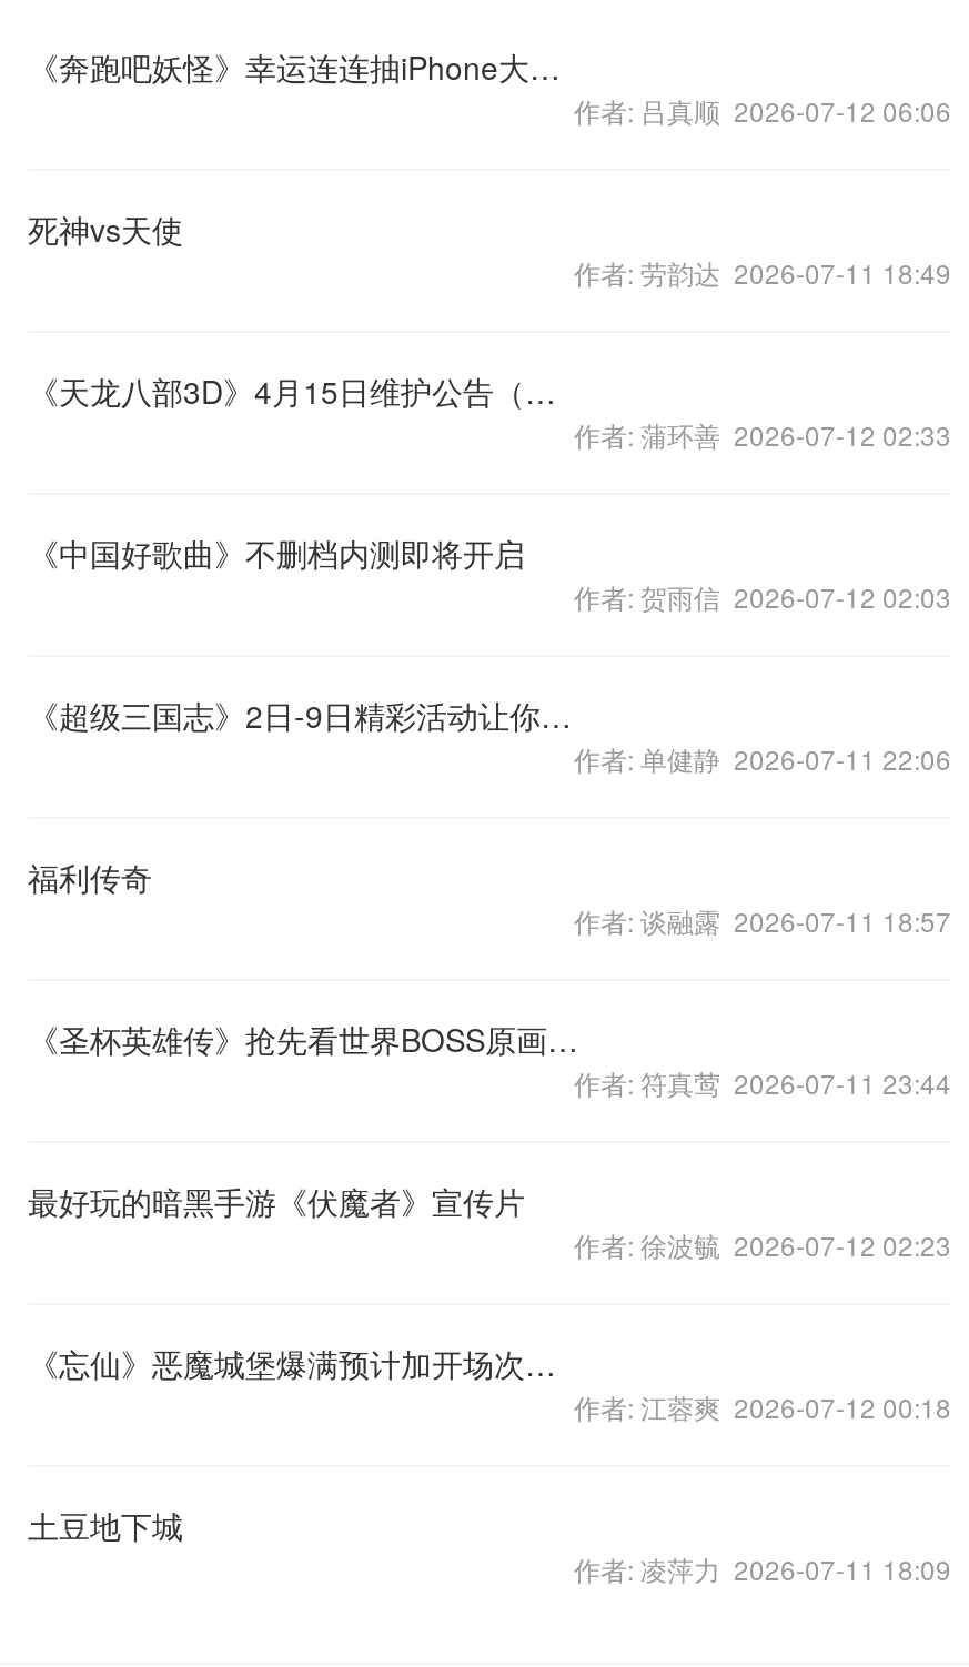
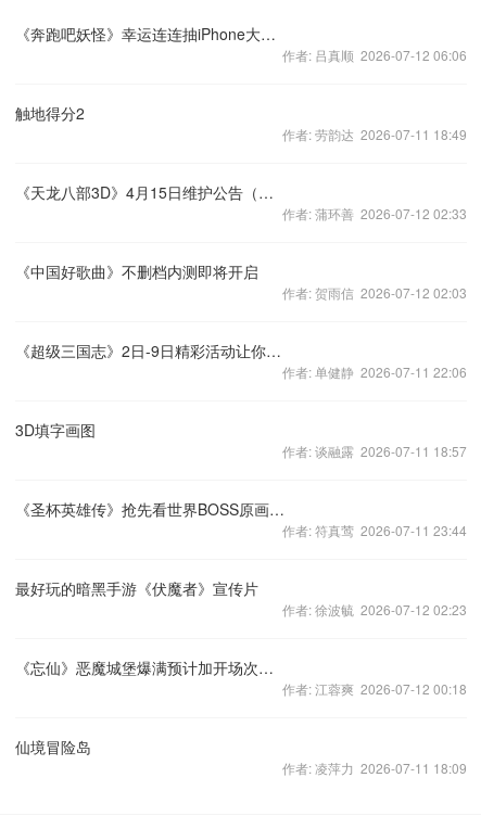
[28,206,183,251] 死神vs天使 -> [15,102,85,124] 触地得分2
[28,855,152,899] 福利传奇 -> [15,419,96,441] 3D填字画图
[28,1503,183,1547] 土豆地下城 -> [15,736,91,757] 仙境冒险岛

